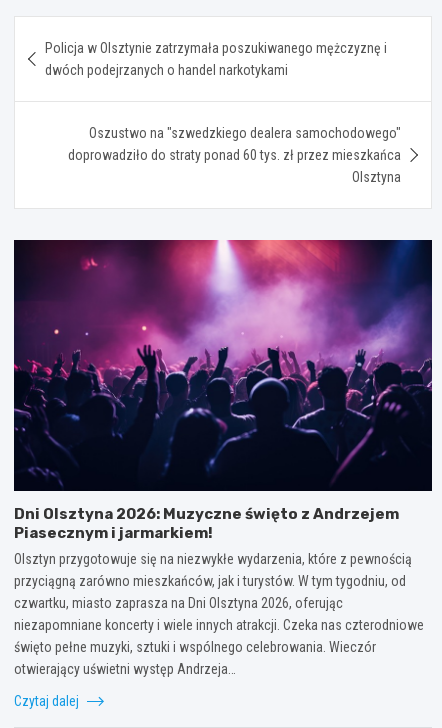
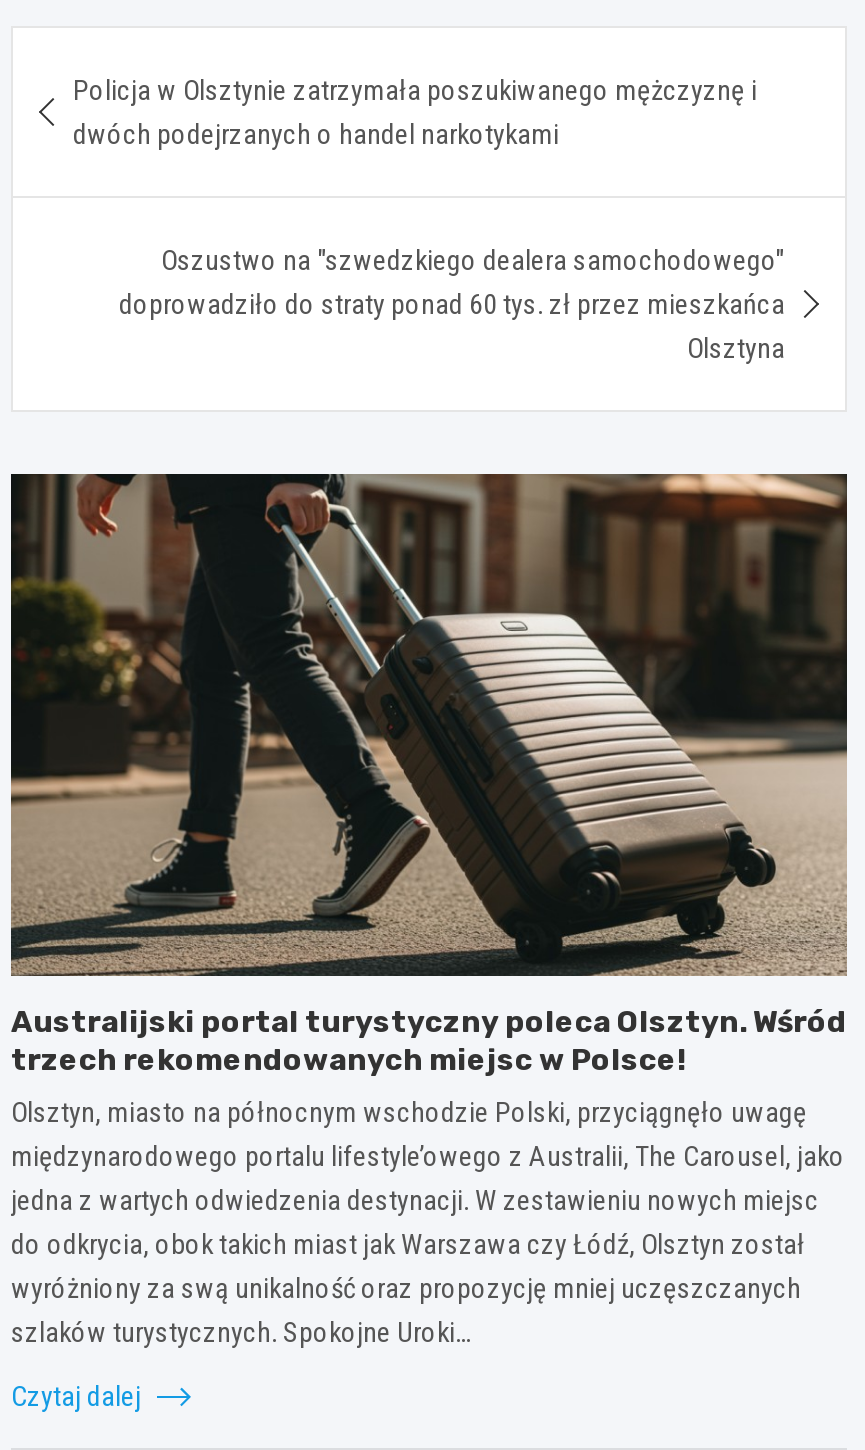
[13,239,433,542] [image] | Dni Olsztyna 2026: Muzyczne święto z Andrzejem | Piasecznym i jarmarkiem! -> [9,472,847,1077] [image] | Australijski portal turystyczny poleca Olsztyn. Wśród | trzech rekomendowanych miejsc w Polsce!
[14,551,424,677] Olsztyn przygotowuje się na niezwykłe wydarzenia, które z pewnością | przyciągną zarówno mieszkańców, jak i turystów. W tym tygodniu, od | czwartku, miasto zaprasza na Dni Olsztyna 2026, oferując | niezapomniane koncerty i wiele innych atrakcji. Czeka nas czterodniowe | święto pełne muzyki, sztuki i wspólnego celebrowania. Wieczór | otwierający uświetni występ Andrzeja… -> [11,1095,845,1347] Olsztyn, miasto na północnym wschodzie Polski, przyciągnęło uwagę | międzynarodowego portalu lifestyle’owego z Australii, The Carousel, jako | jedna z wartych odwiedzenia destynacji. W zestawieniu nowych miejsc | do odkrycia, obok takich miast jak Warszawa czy Łódź, Olsztyn został | wyróżniony za swą unikalność oraz propozycję mniej uczęszczanych | szlaków turystycznych. Spokojne Uroki…

